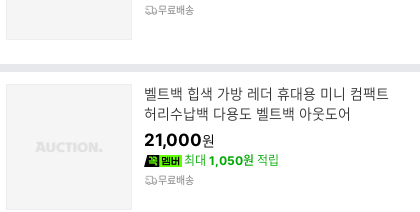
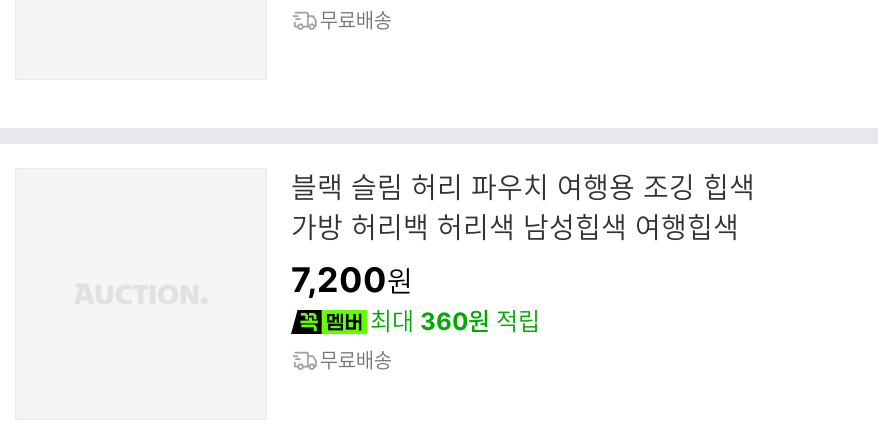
[144,85,389,168] 벨트백 힙색 가방 레더 휴대용 미니 컴팩트 | 허리수납백 다용도 벨트백 아웃도어 | 21,000원 | 최대 1,050원 적립 -> [291,170,755,336] 블랙 슬림 허리 파우치 여행용 조깅 힙색 | 가방 허리백 허리색 남성힙색 여행힙색 | 7,200원 | 최대 360원 적립

